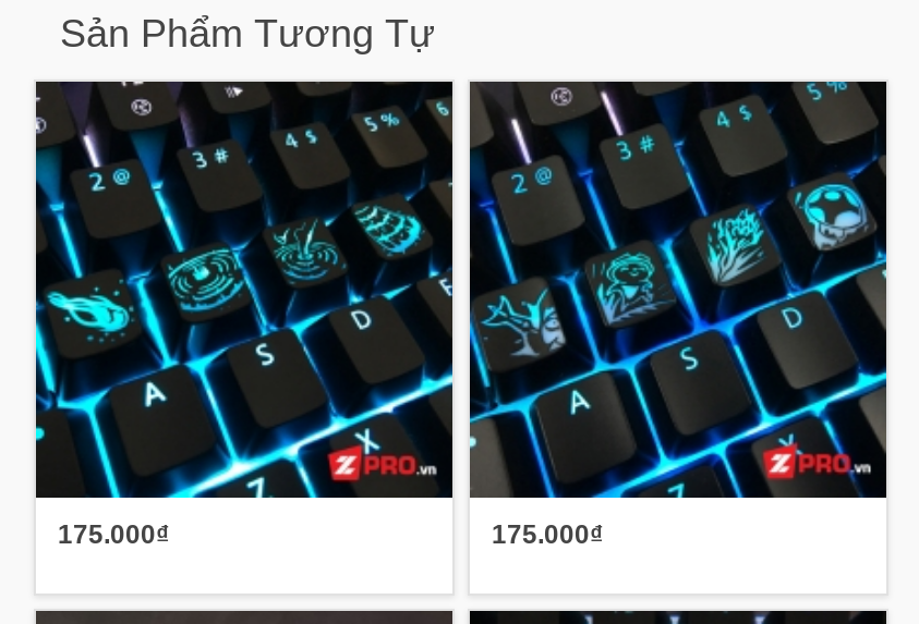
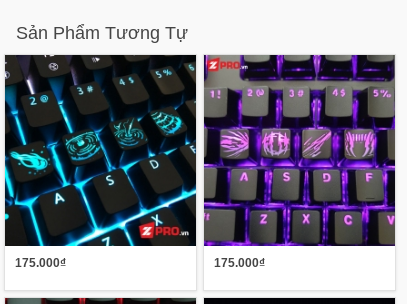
[468,79,888,500] [image] -> [203,54,396,247] [image]

